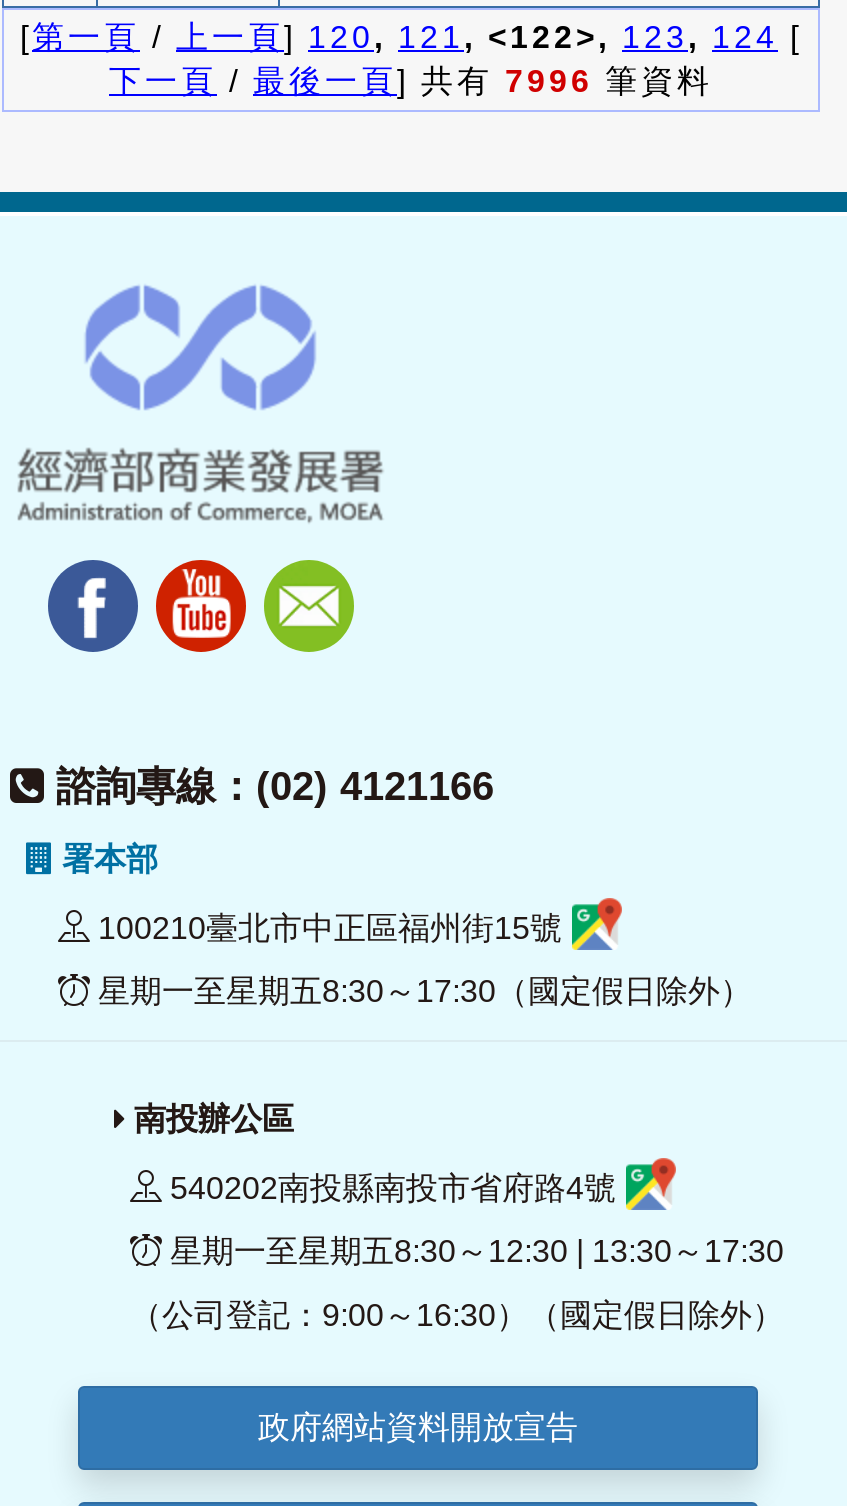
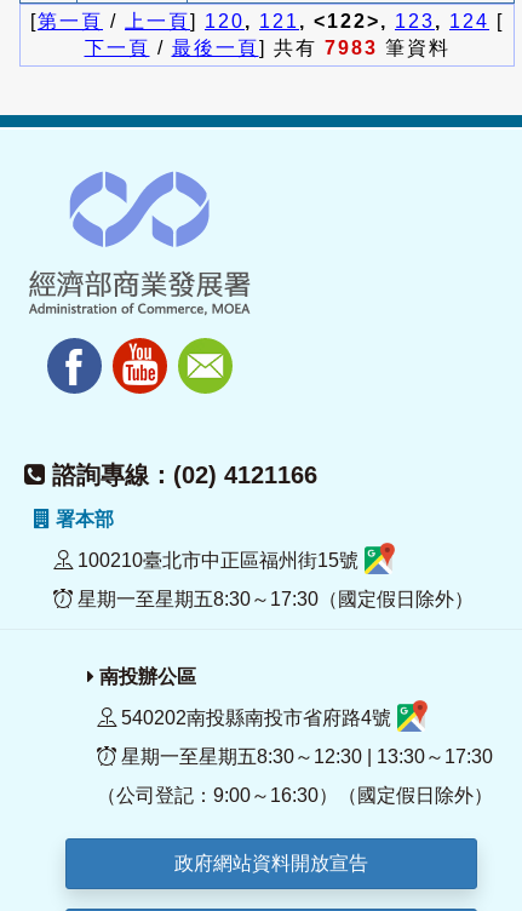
[109,64,713,98] 下一頁/最後一頁] 共有7996筆資料 -> [84,37,450,58] 下一頁/最後一頁] 共有7983筆資料

